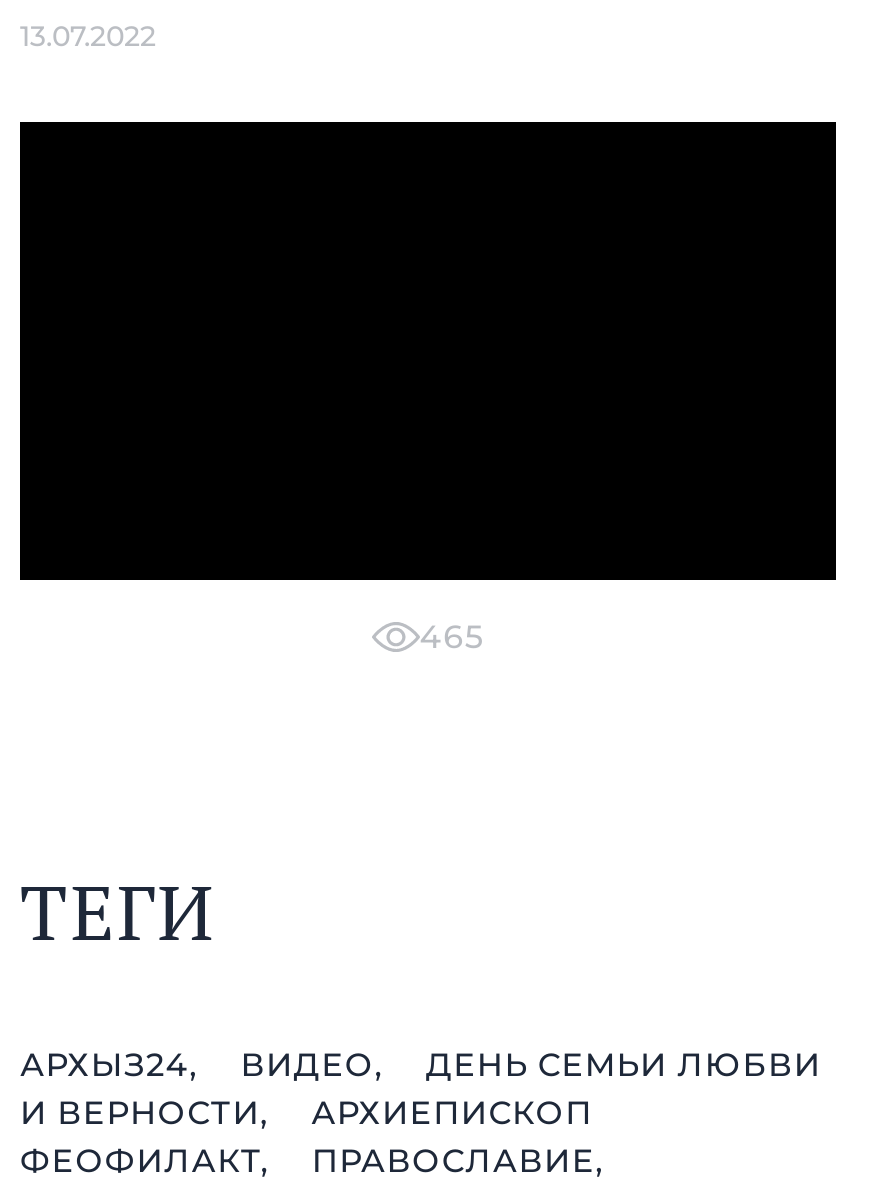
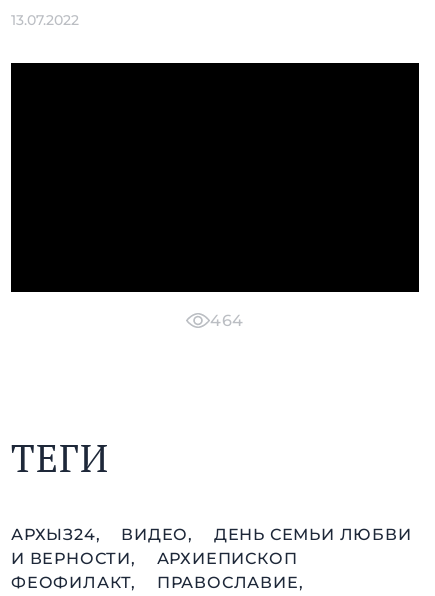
[420,618,484,656] 465 -> [210,311,244,330] 464

